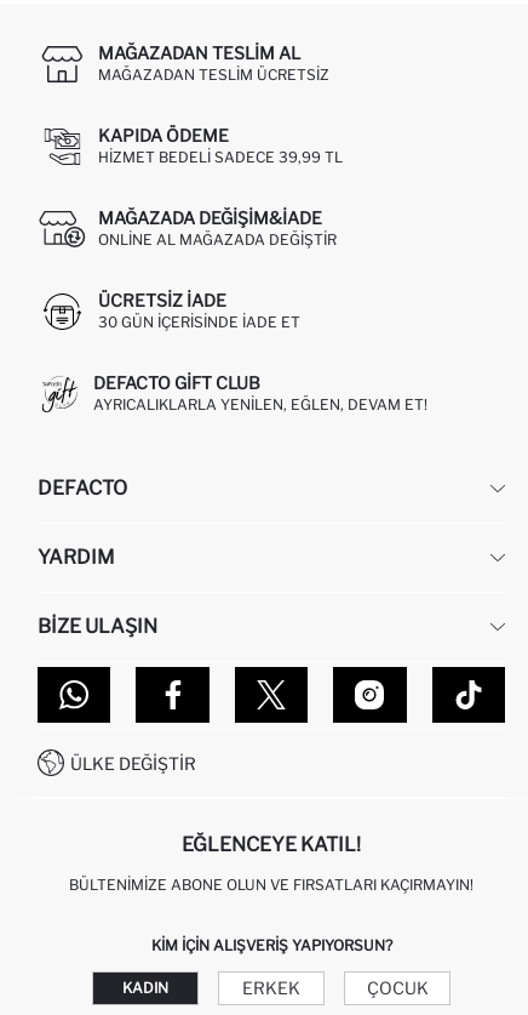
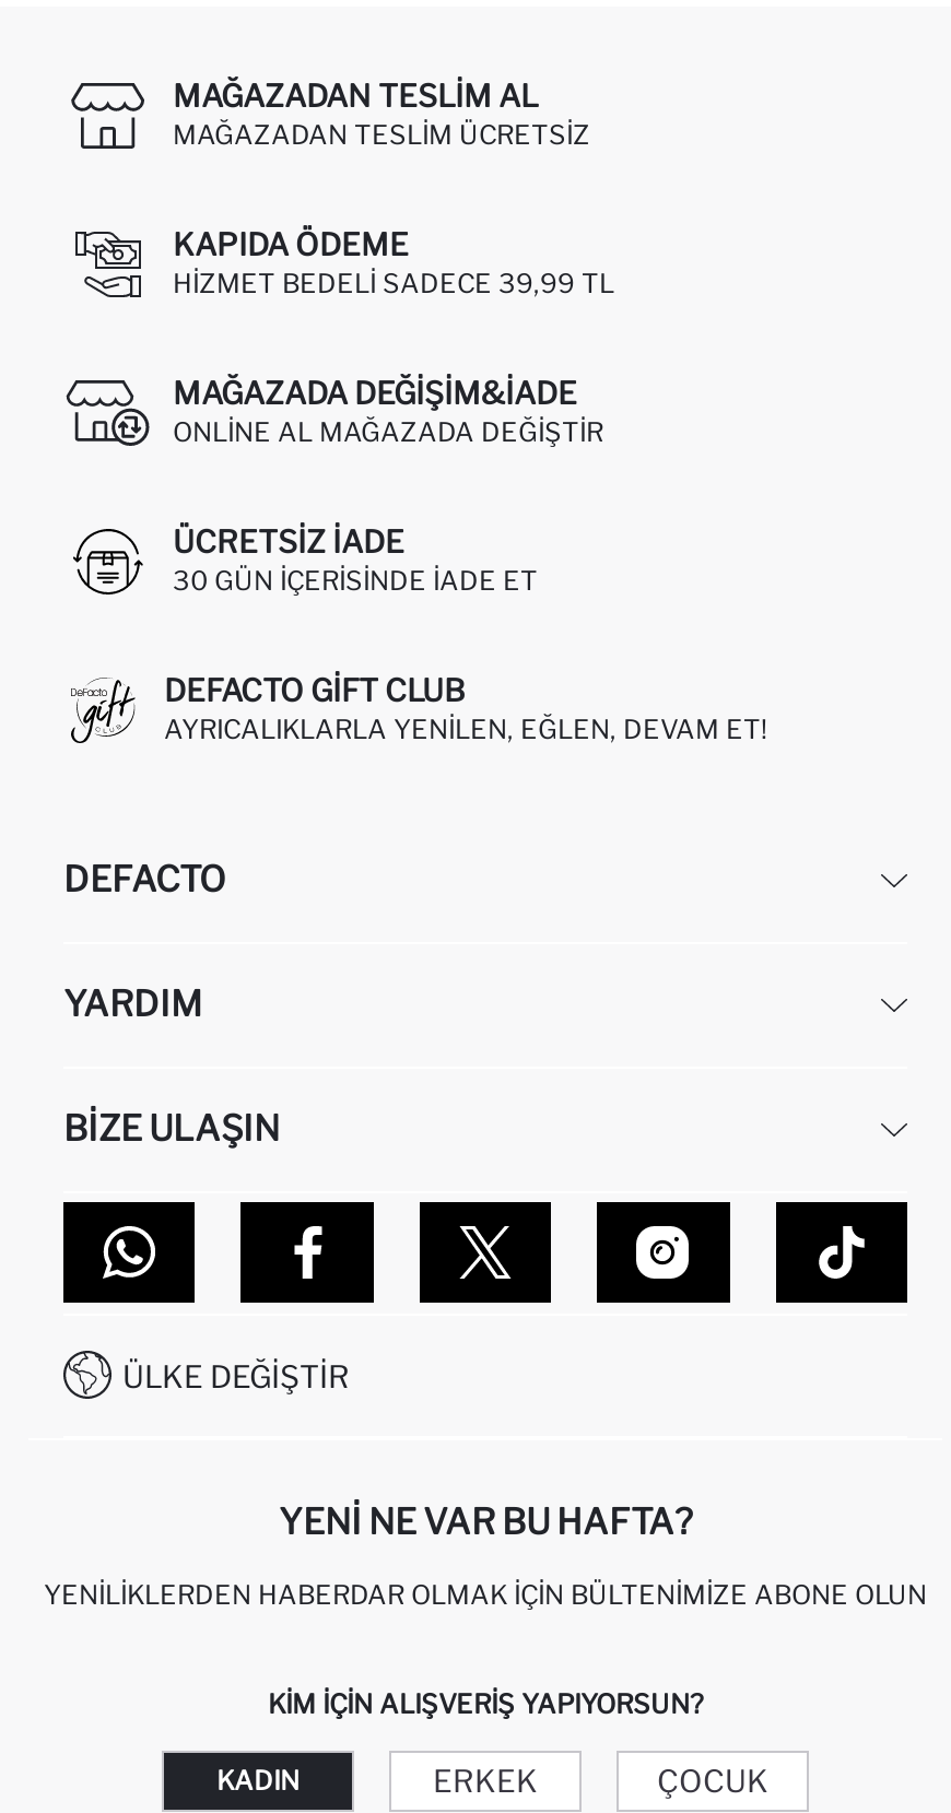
[182,833,361,856] EĞLENCEYE KATIL! -> [279,1501,692,1543] YENI NE VAR BU HAFTA?
[69,875,474,893] BÜLTENIMIZE ABONE OLUN VE FIRSATLARI KAÇIRMAYIN! -> [44,1578,927,1610] YENILIKLERDEN HABERDAR OLMAK İÇIN BÜLTENIMIZE ABONE OLUN

